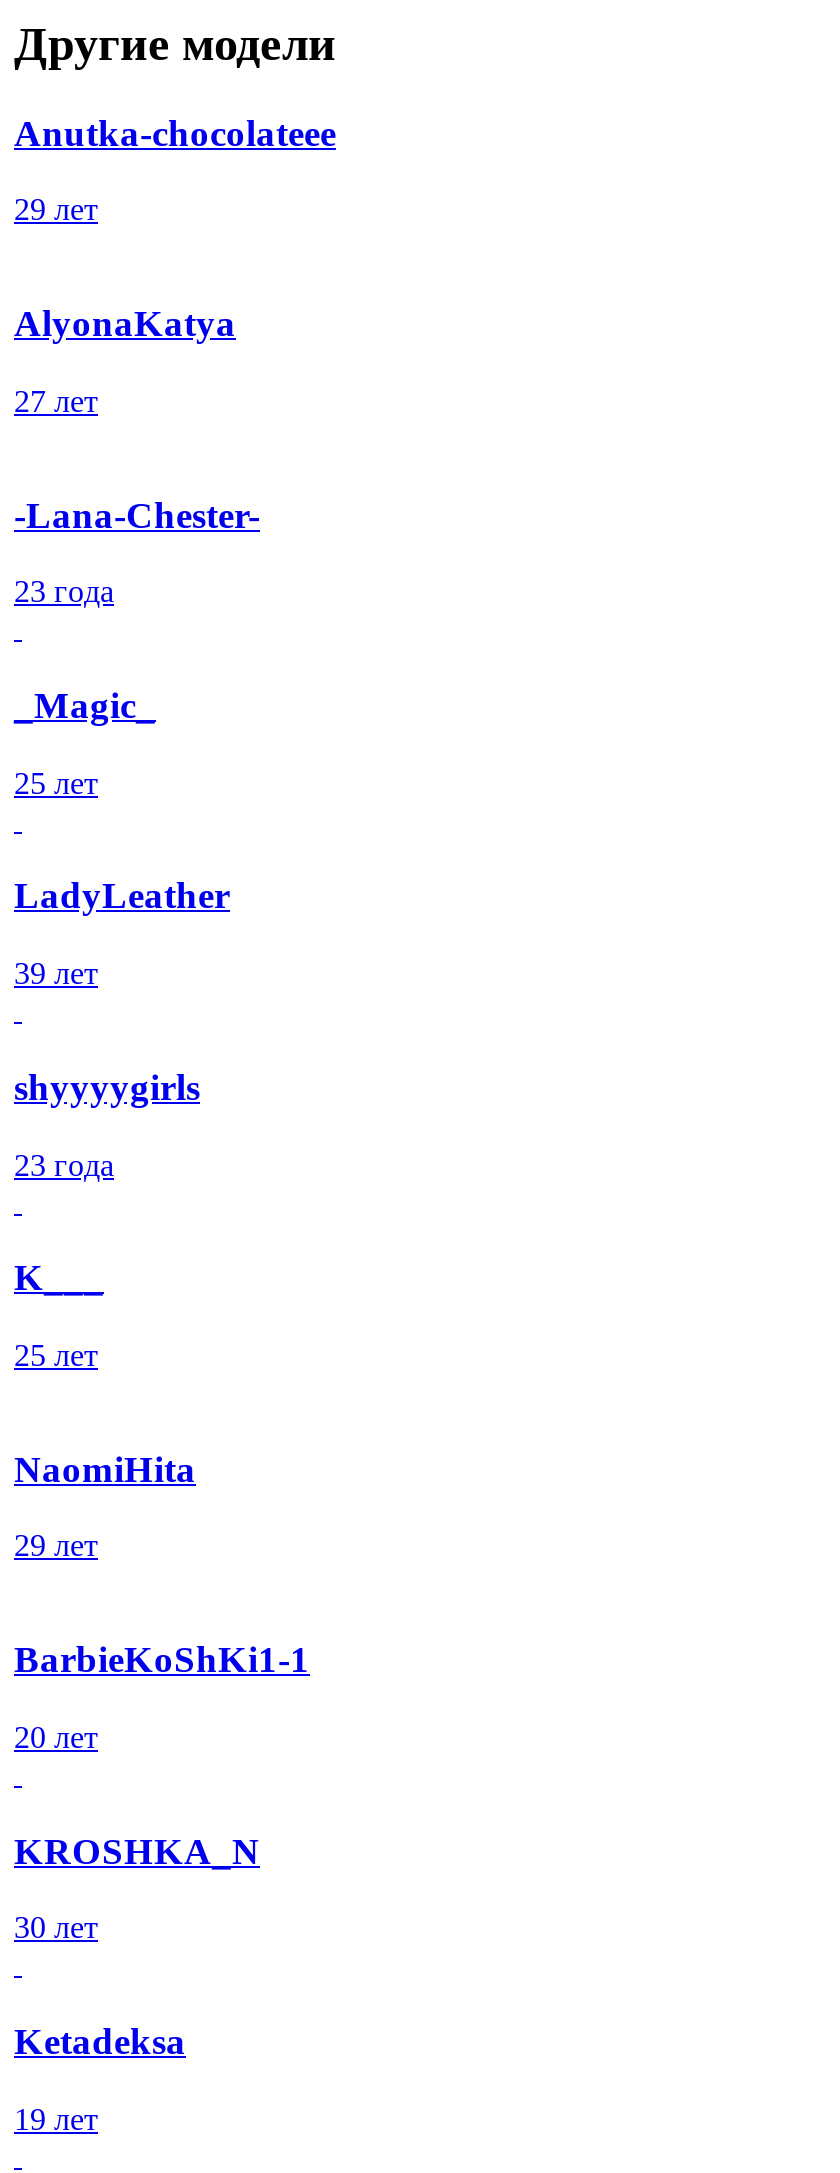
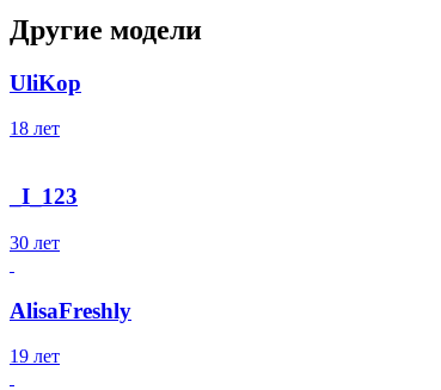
[14,111,336,1871] Anutka-chocolateee | 29 лет | AlyonaKatya | 27 лет | -Lana-Chester- | 23 года | _Magic_ | 25 лет | LadyLeather | 39 лет | shyyyygirls | 23 года | K___ | 25 лет | NaomiHita | 29 лет | BarbieKoShKi1-1 | 20 лет | KROSHKA_N -> [10,70,81,209] UliKop | 18 лет | _I_123
[14,2020,186,2062] Ketadeksa -> [10,298,131,323] AlisaFreshly

